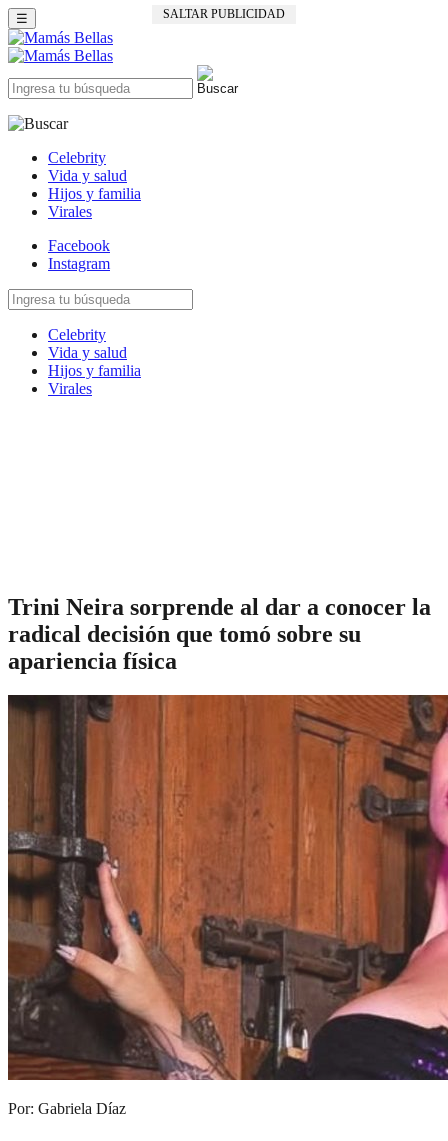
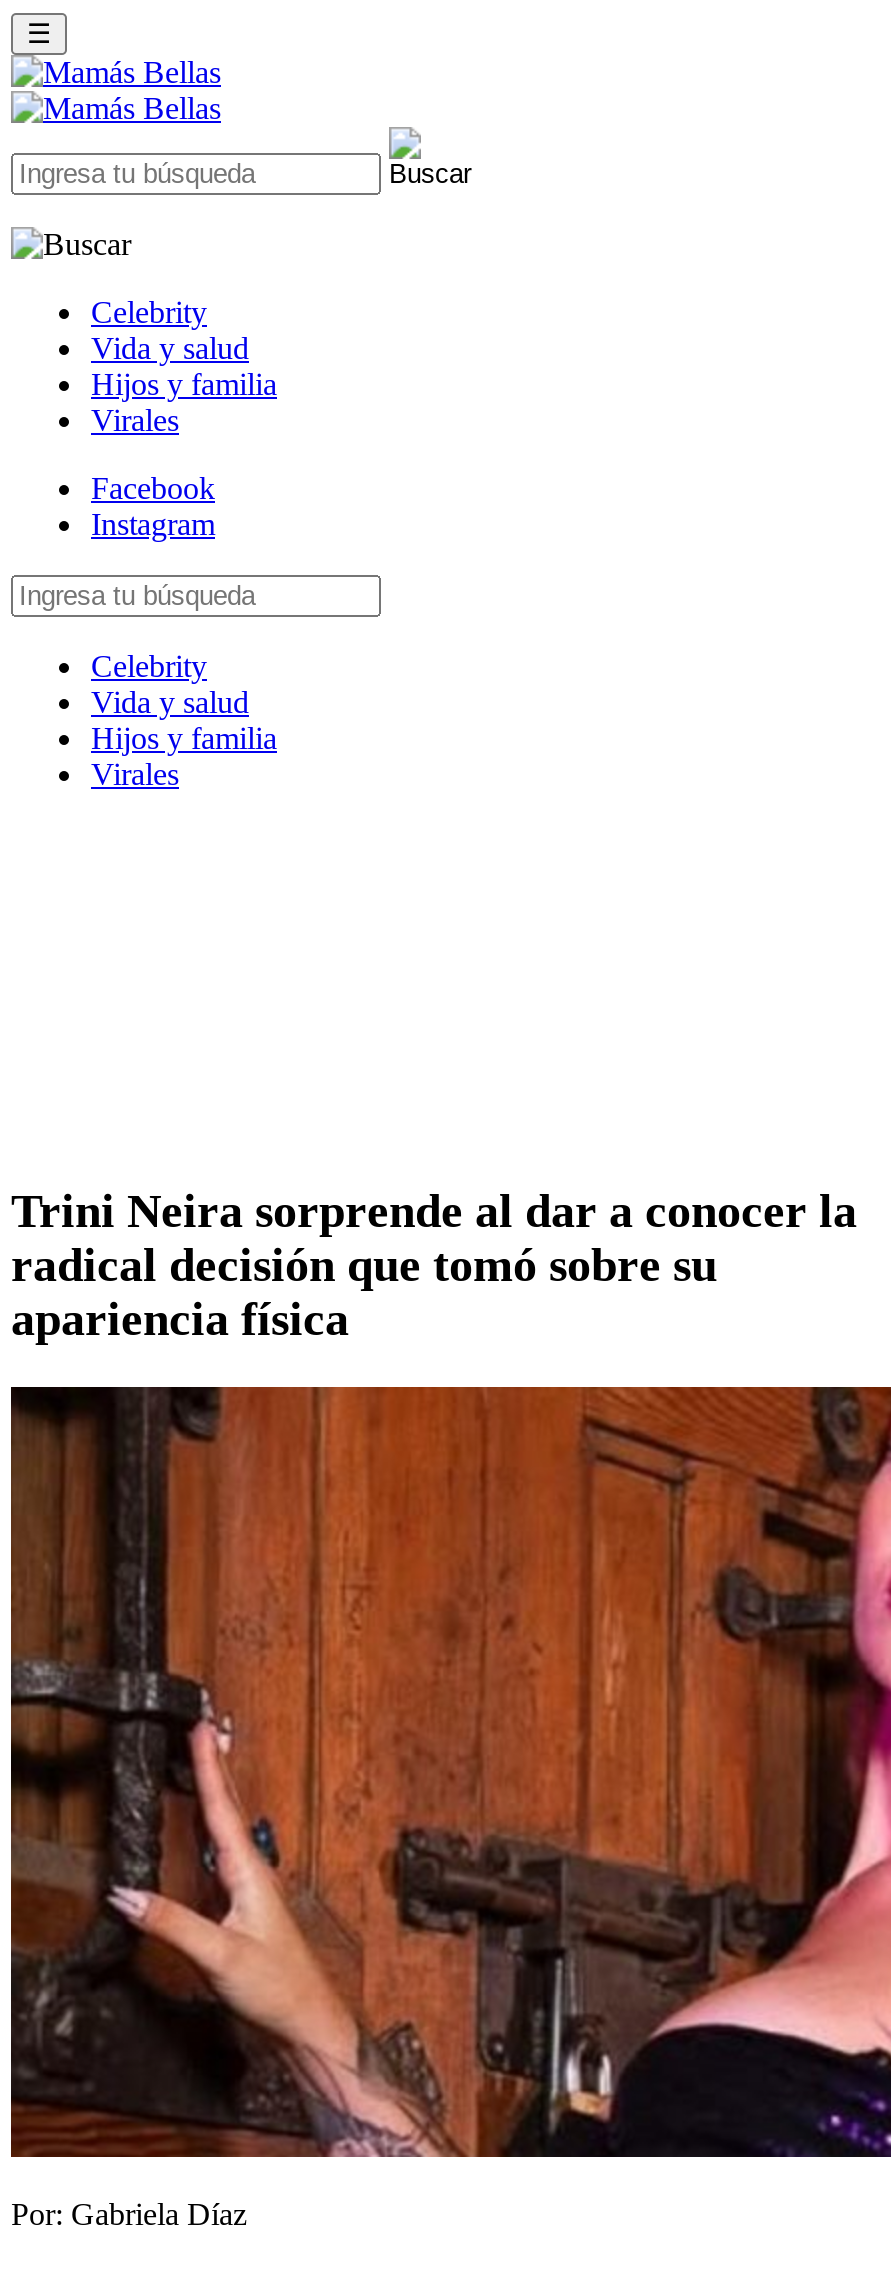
[163,7,285,21] SALTAR PUBLICIDAD -> none

